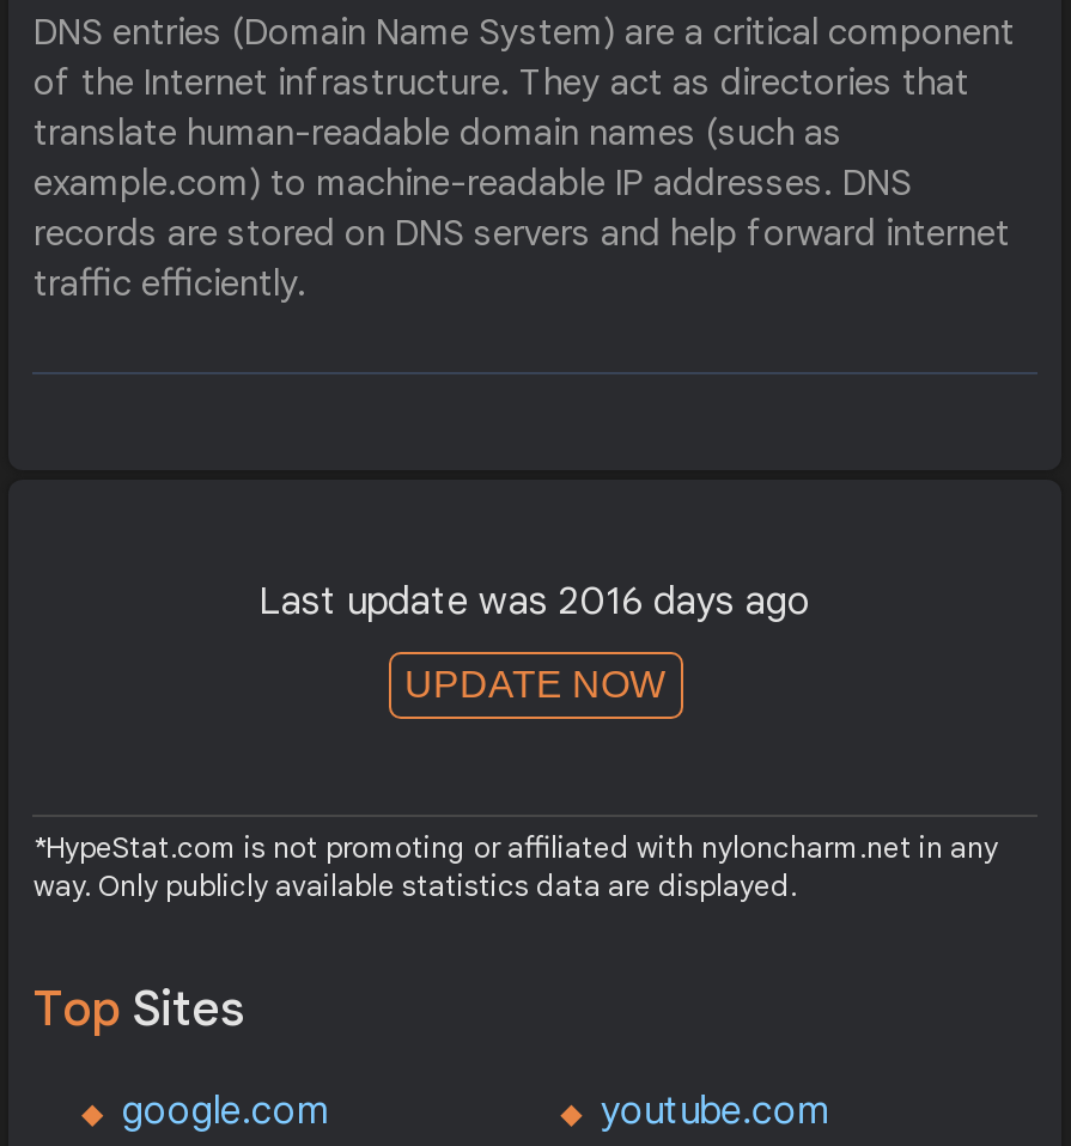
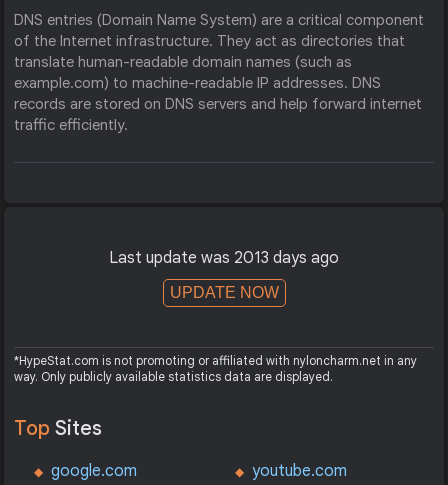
[258,579,811,627] Last update was 2016 days ago -> [109,248,339,268] Last update was 2013 days ago

